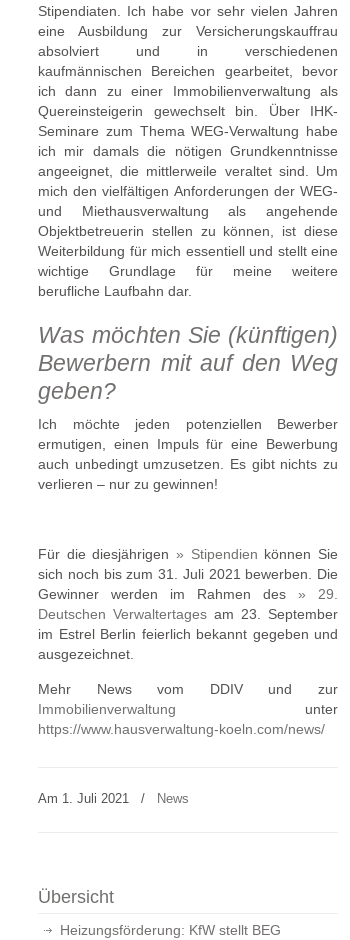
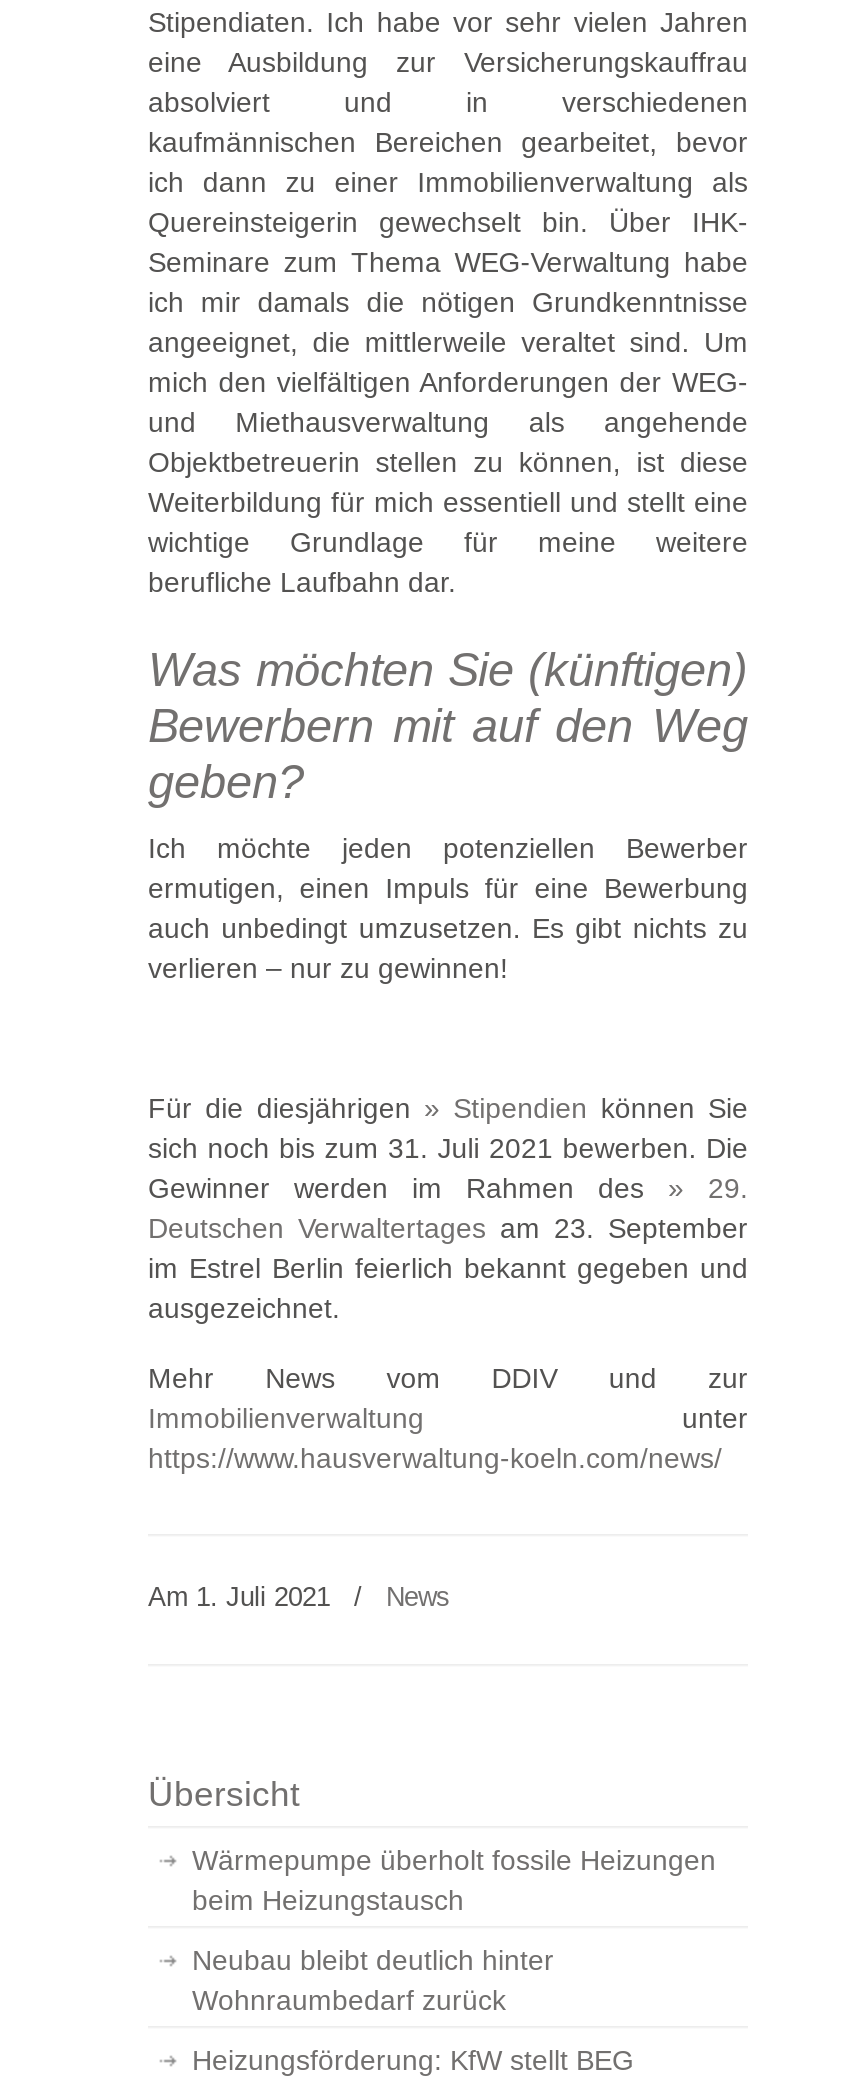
none -> [192,1844,716,2016] Wärmepumpe überholt fossile Heizungen | beim Heizungstausch | Neubau bleibt deutlich hinter | Wohnraumbedarf zurück

